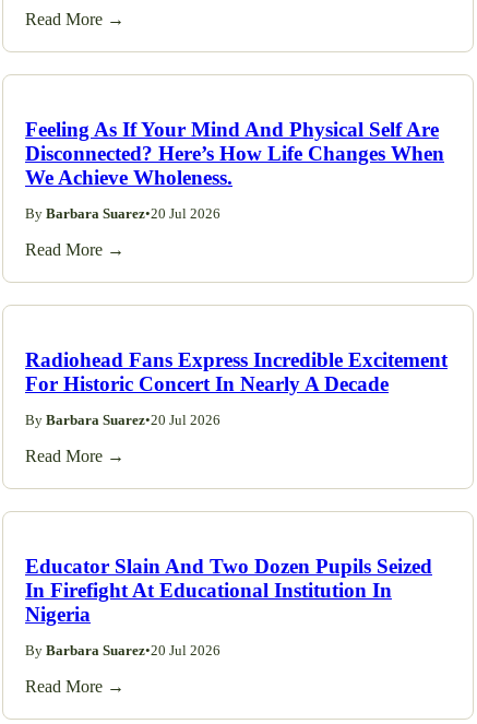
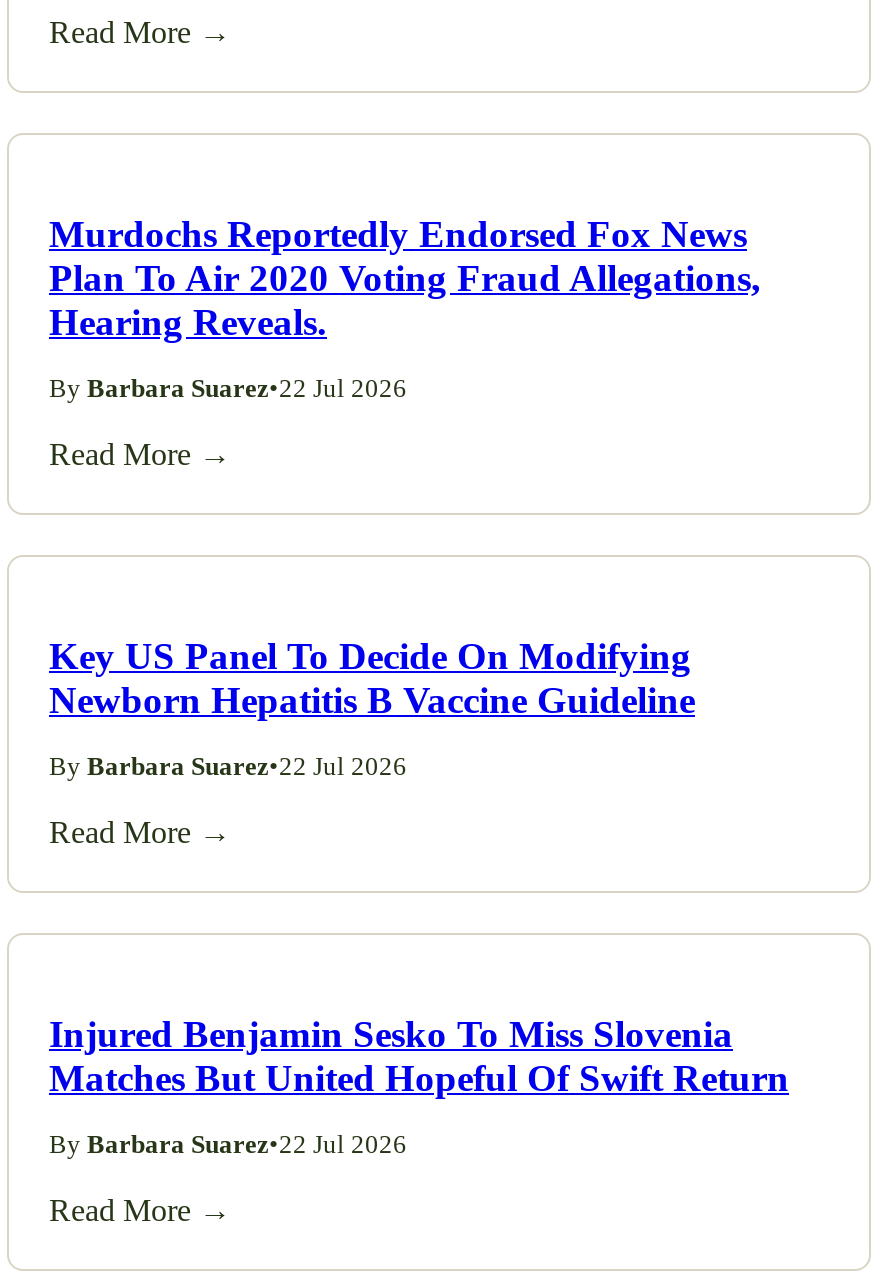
[25,118,444,189] Feeling As If Your Mind And Physical Self Are | Disconnected? Here’s How Life Changes When | We Achieve Wholeness. -> [49,213,761,343] Murdochs Reportedly Endorsed Fox News | Plan To Air 2020 Voting Fraud Allegations, | Hearing Reveals.
[25,206,220,222] By Barbara Suarez•20 Jul 2026 -> [49,375,407,403] By Barbara Suarez•22 Jul 2026
[25,348,448,395] Radiohead Fans Express Incredible Excitement | For Historic Concert In Nearly A Decade -> [49,635,695,721] Key US Panel To Decide On Modifying | Newborn Hepatitis B Vaccine Guideline
[25,413,220,428] By Barbara Suarez•20 Jul 2026 -> [49,753,407,781] By Barbara Suarez•22 Jul 2026
[25,555,432,626] Educator Slain And Two Dozen Pupils Seized | In Firefight At Educational Institution In | Nigeria -> [49,1014,789,1100] Injured Benjamin Sesko To Miss Slovenia | Matches But United Hopeful Of Swift Return
[25,644,220,659] By Barbara Suarez•20 Jul 2026 -> [49,1132,407,1160] By Barbara Suarez•22 Jul 2026

